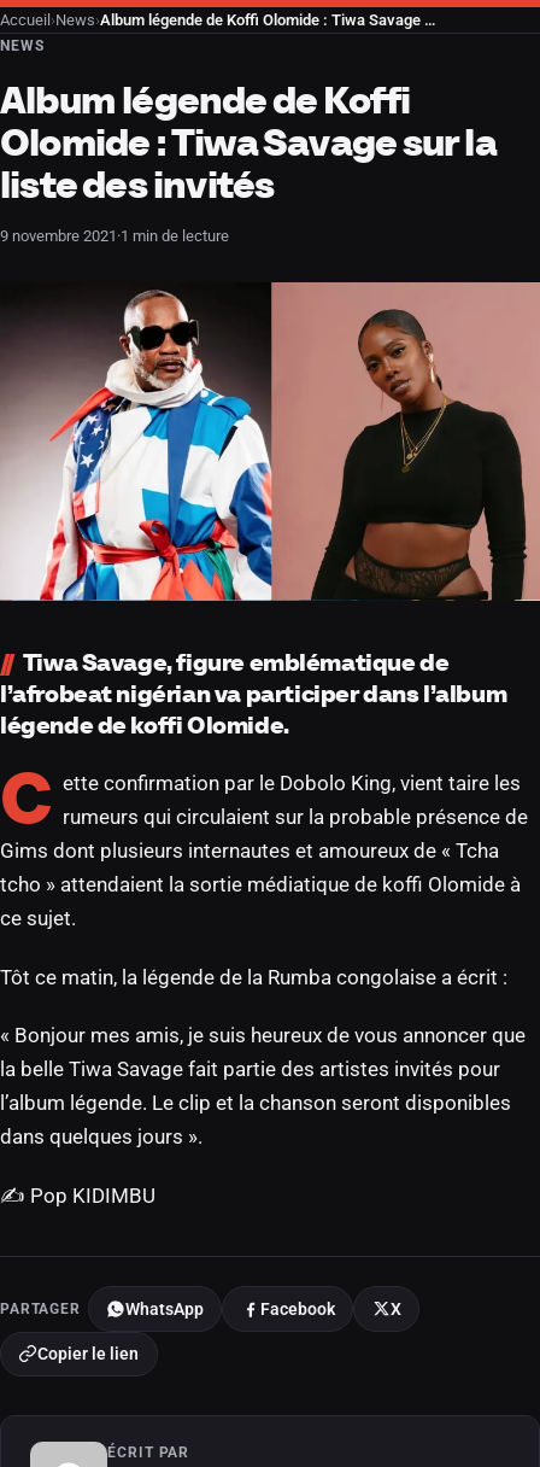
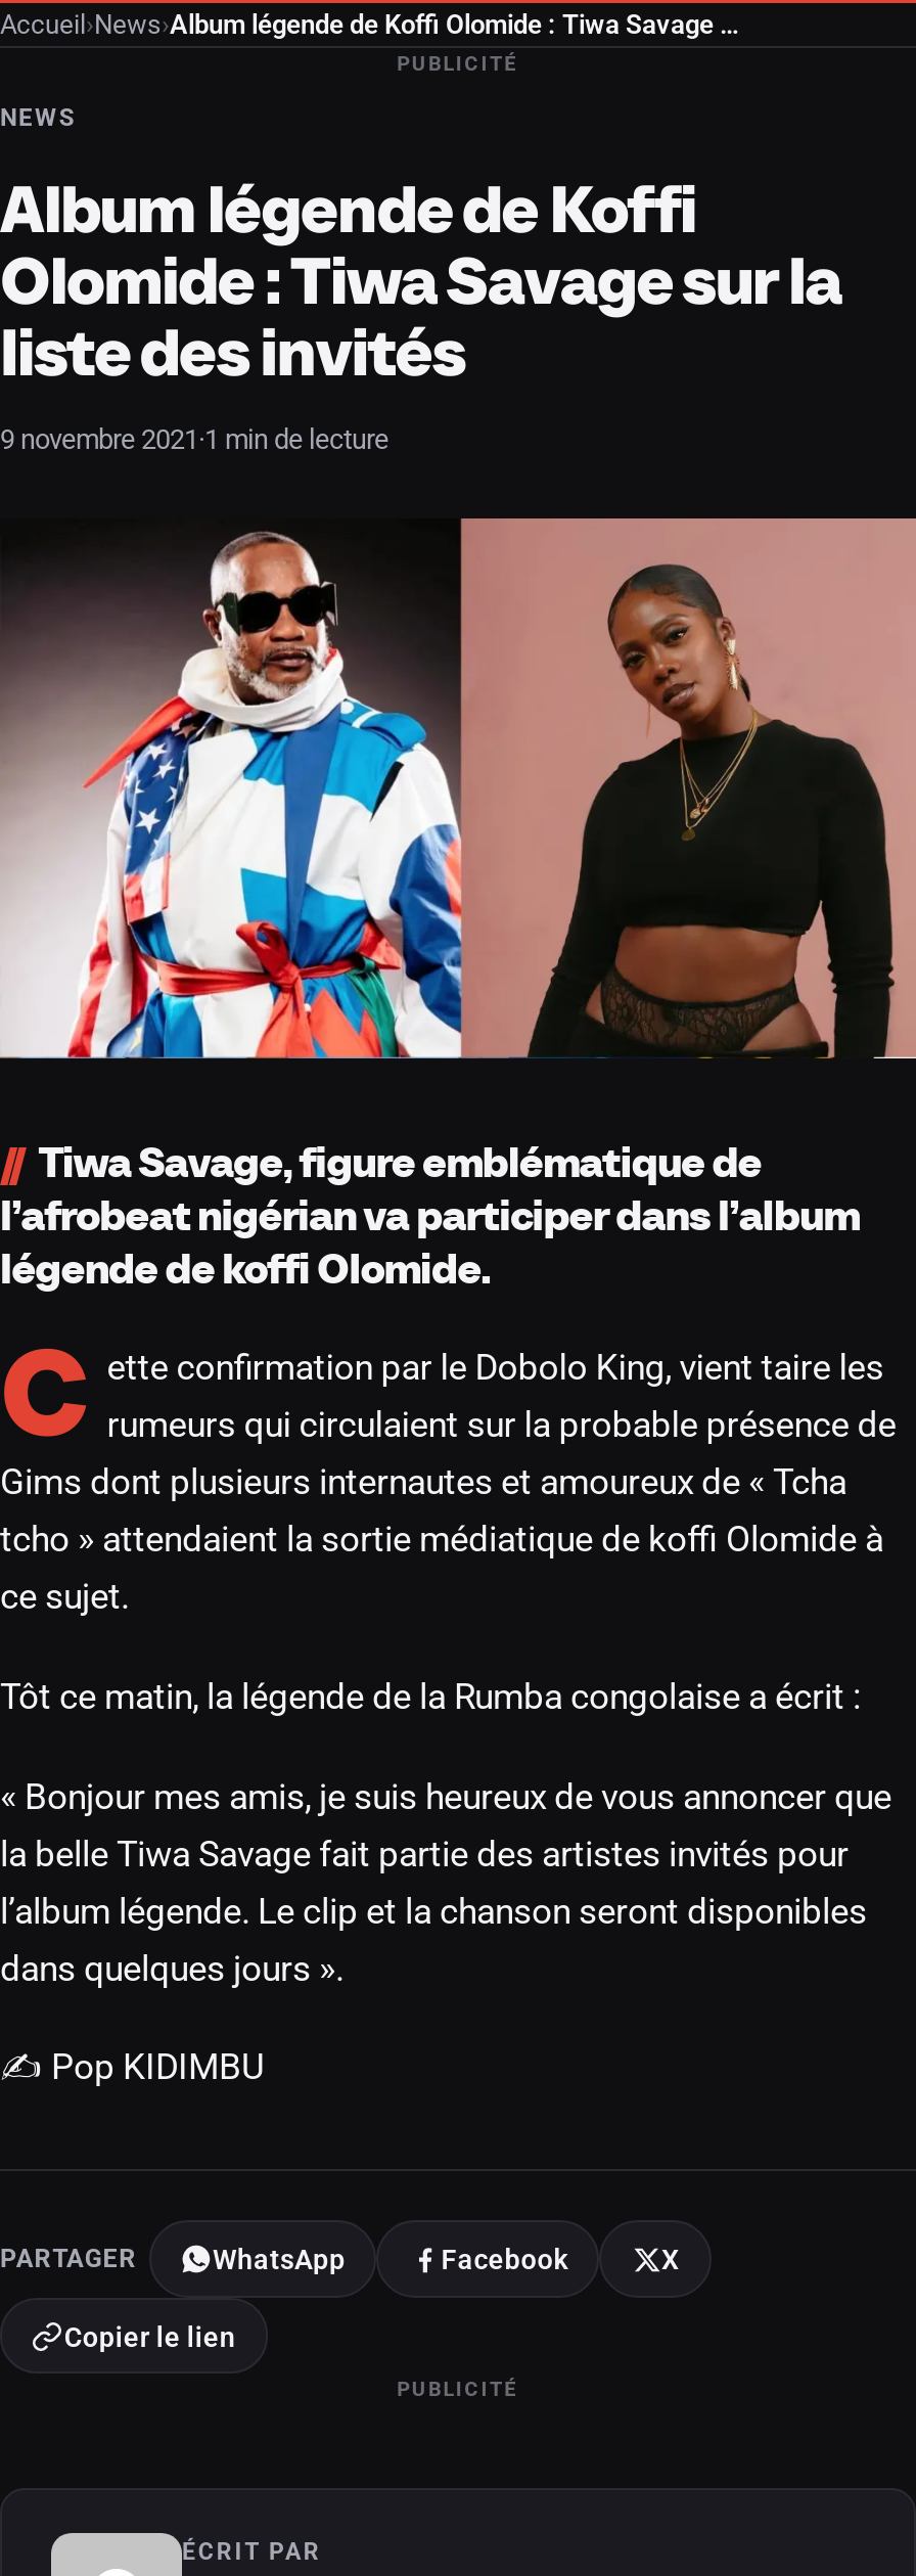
none -> [397,52,519,75] PUBLICITÉ
none -> [397,2378,519,2401] PUBLICITÉ

